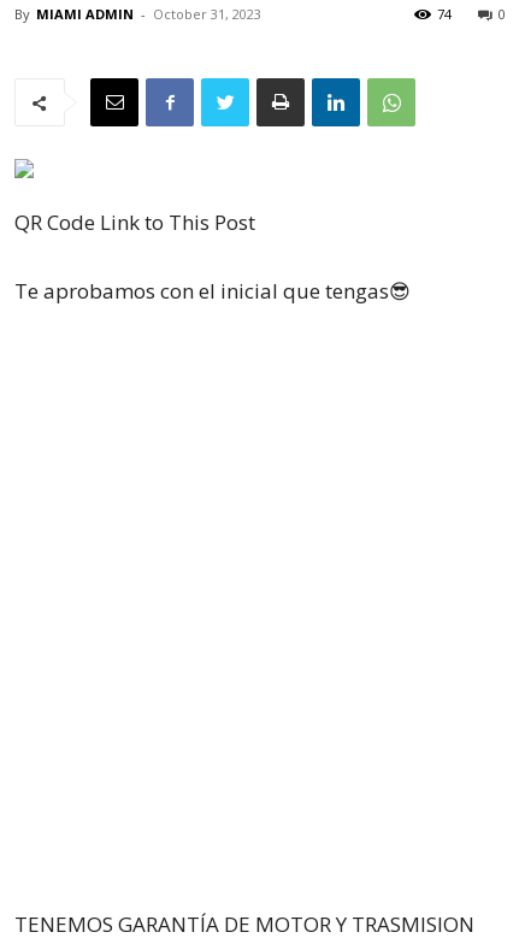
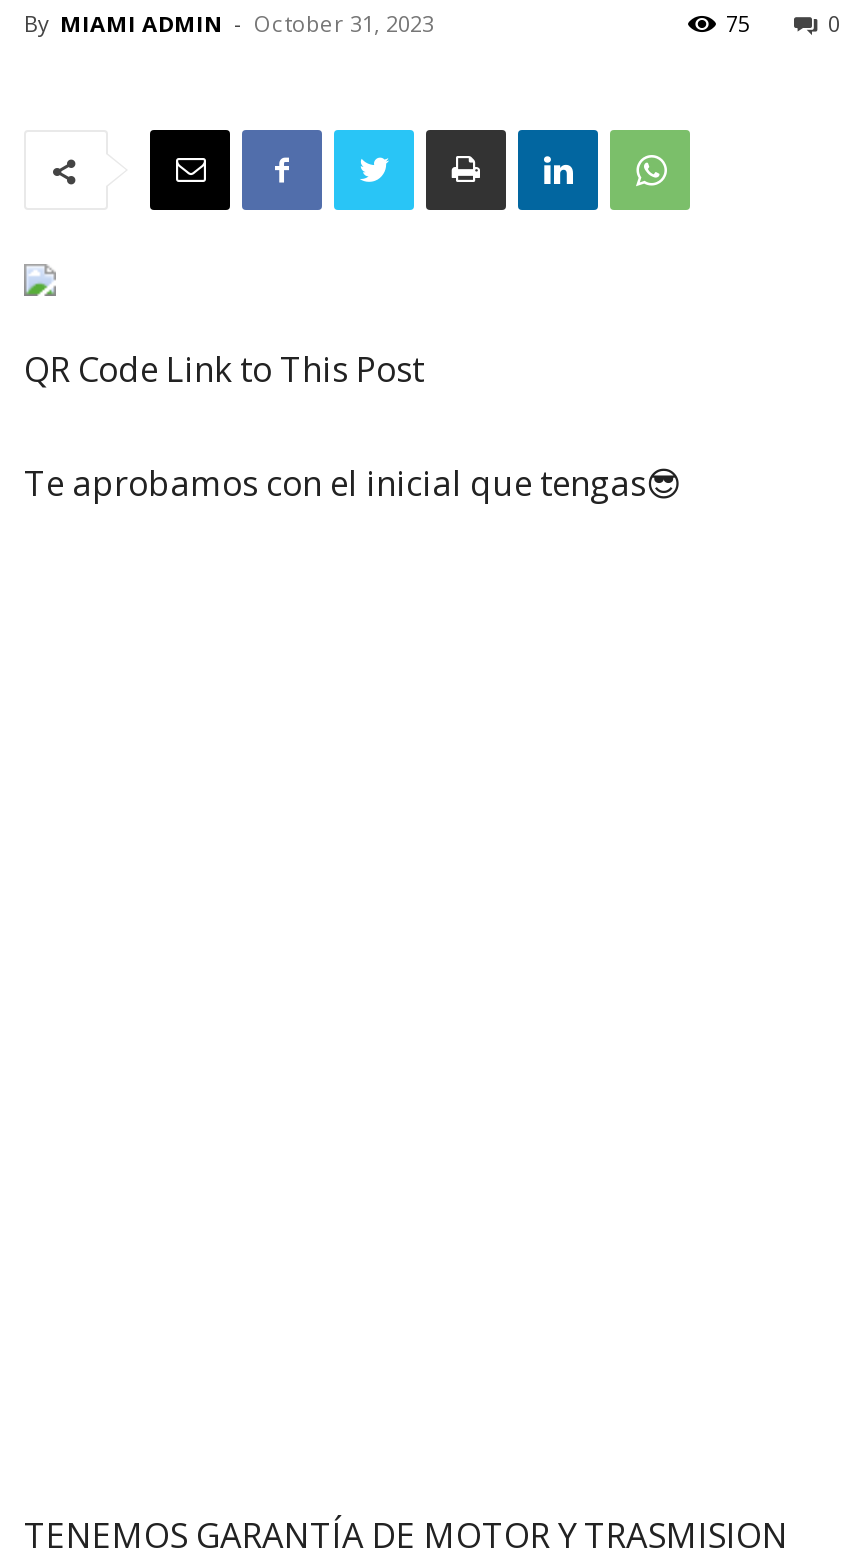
[437,5,452,23] 74 -> [726,8,750,38] 75

